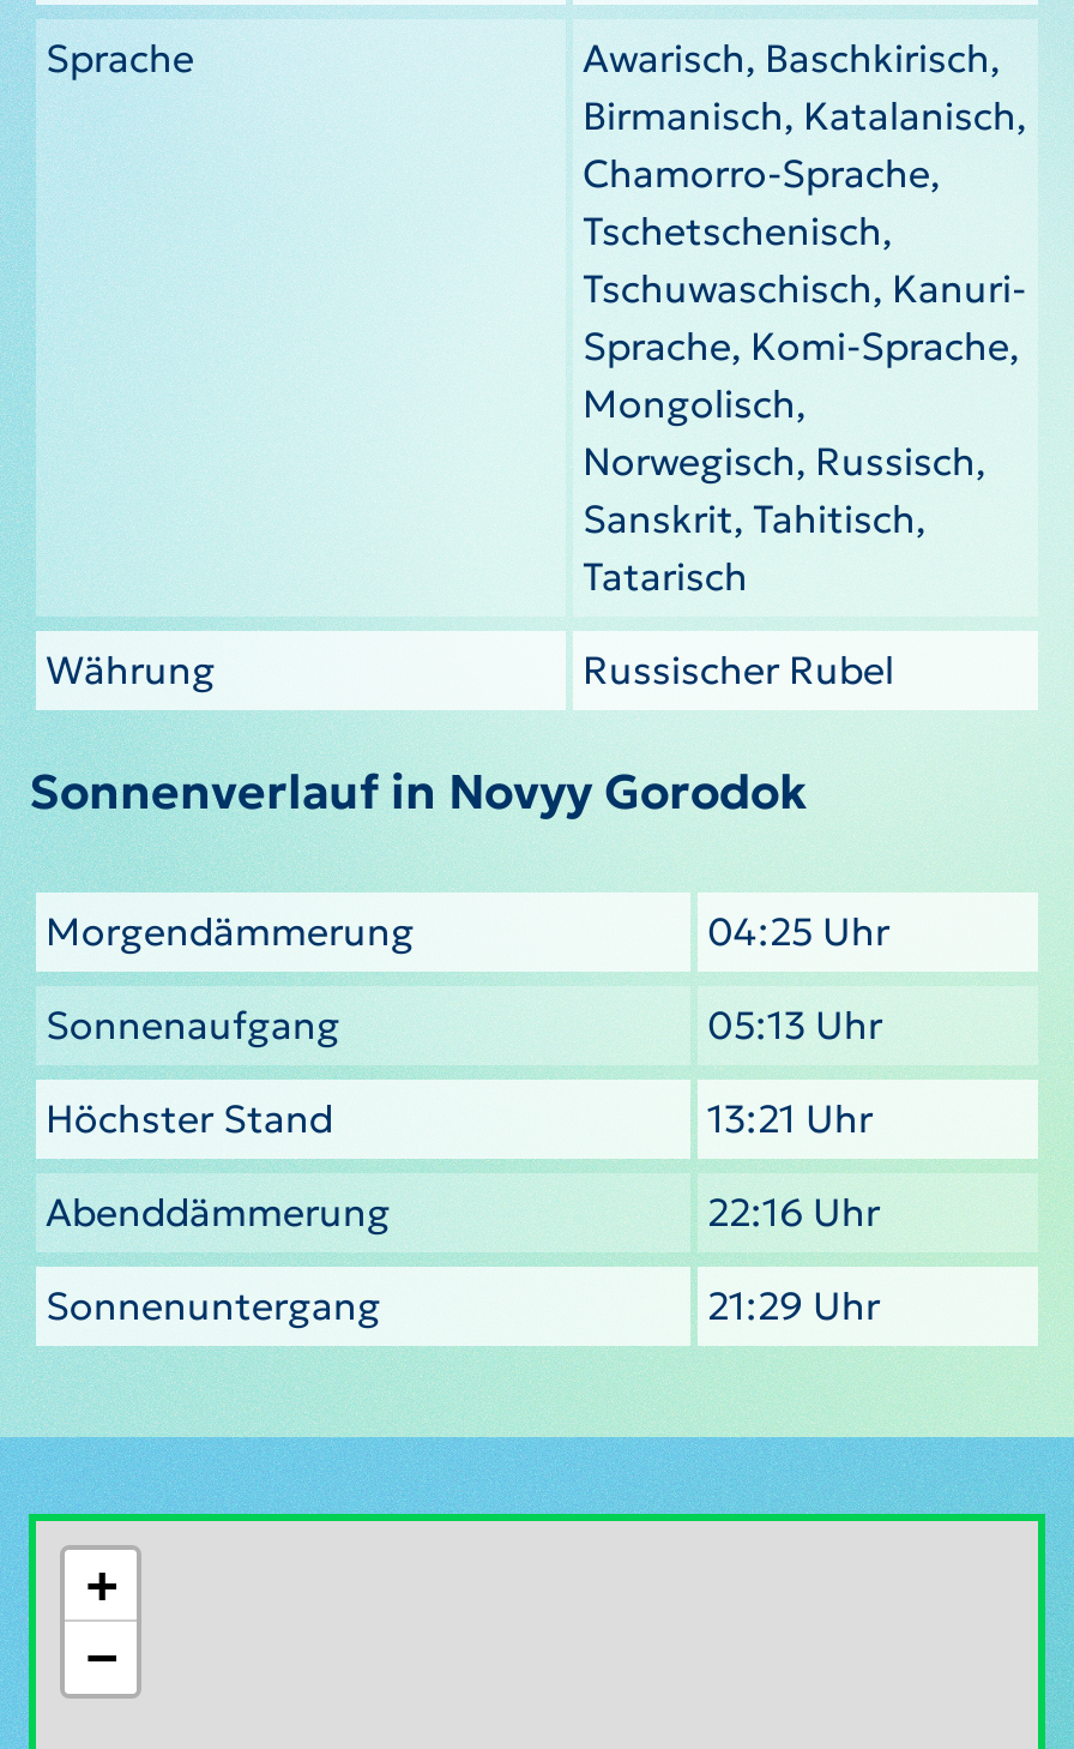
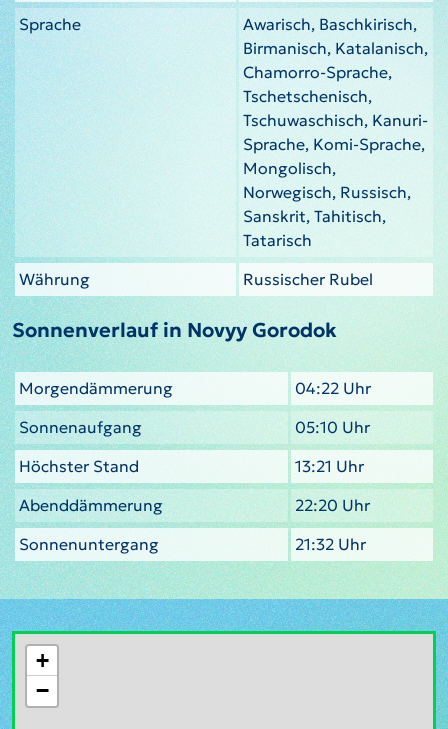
[707,907,889,955] 04:25 Uhr -> [295,378,371,398] 04:22 Uhr
[707,1000,882,1048] 05:13 Uhr -> [295,417,370,437] 05:10 Uhr
[707,1187,880,1235] 22:16 Uhr -> [295,495,370,515] 22:20 Uhr
[707,1281,880,1329] 21:29 Uhr -> [295,534,366,554] 21:32 Uhr

